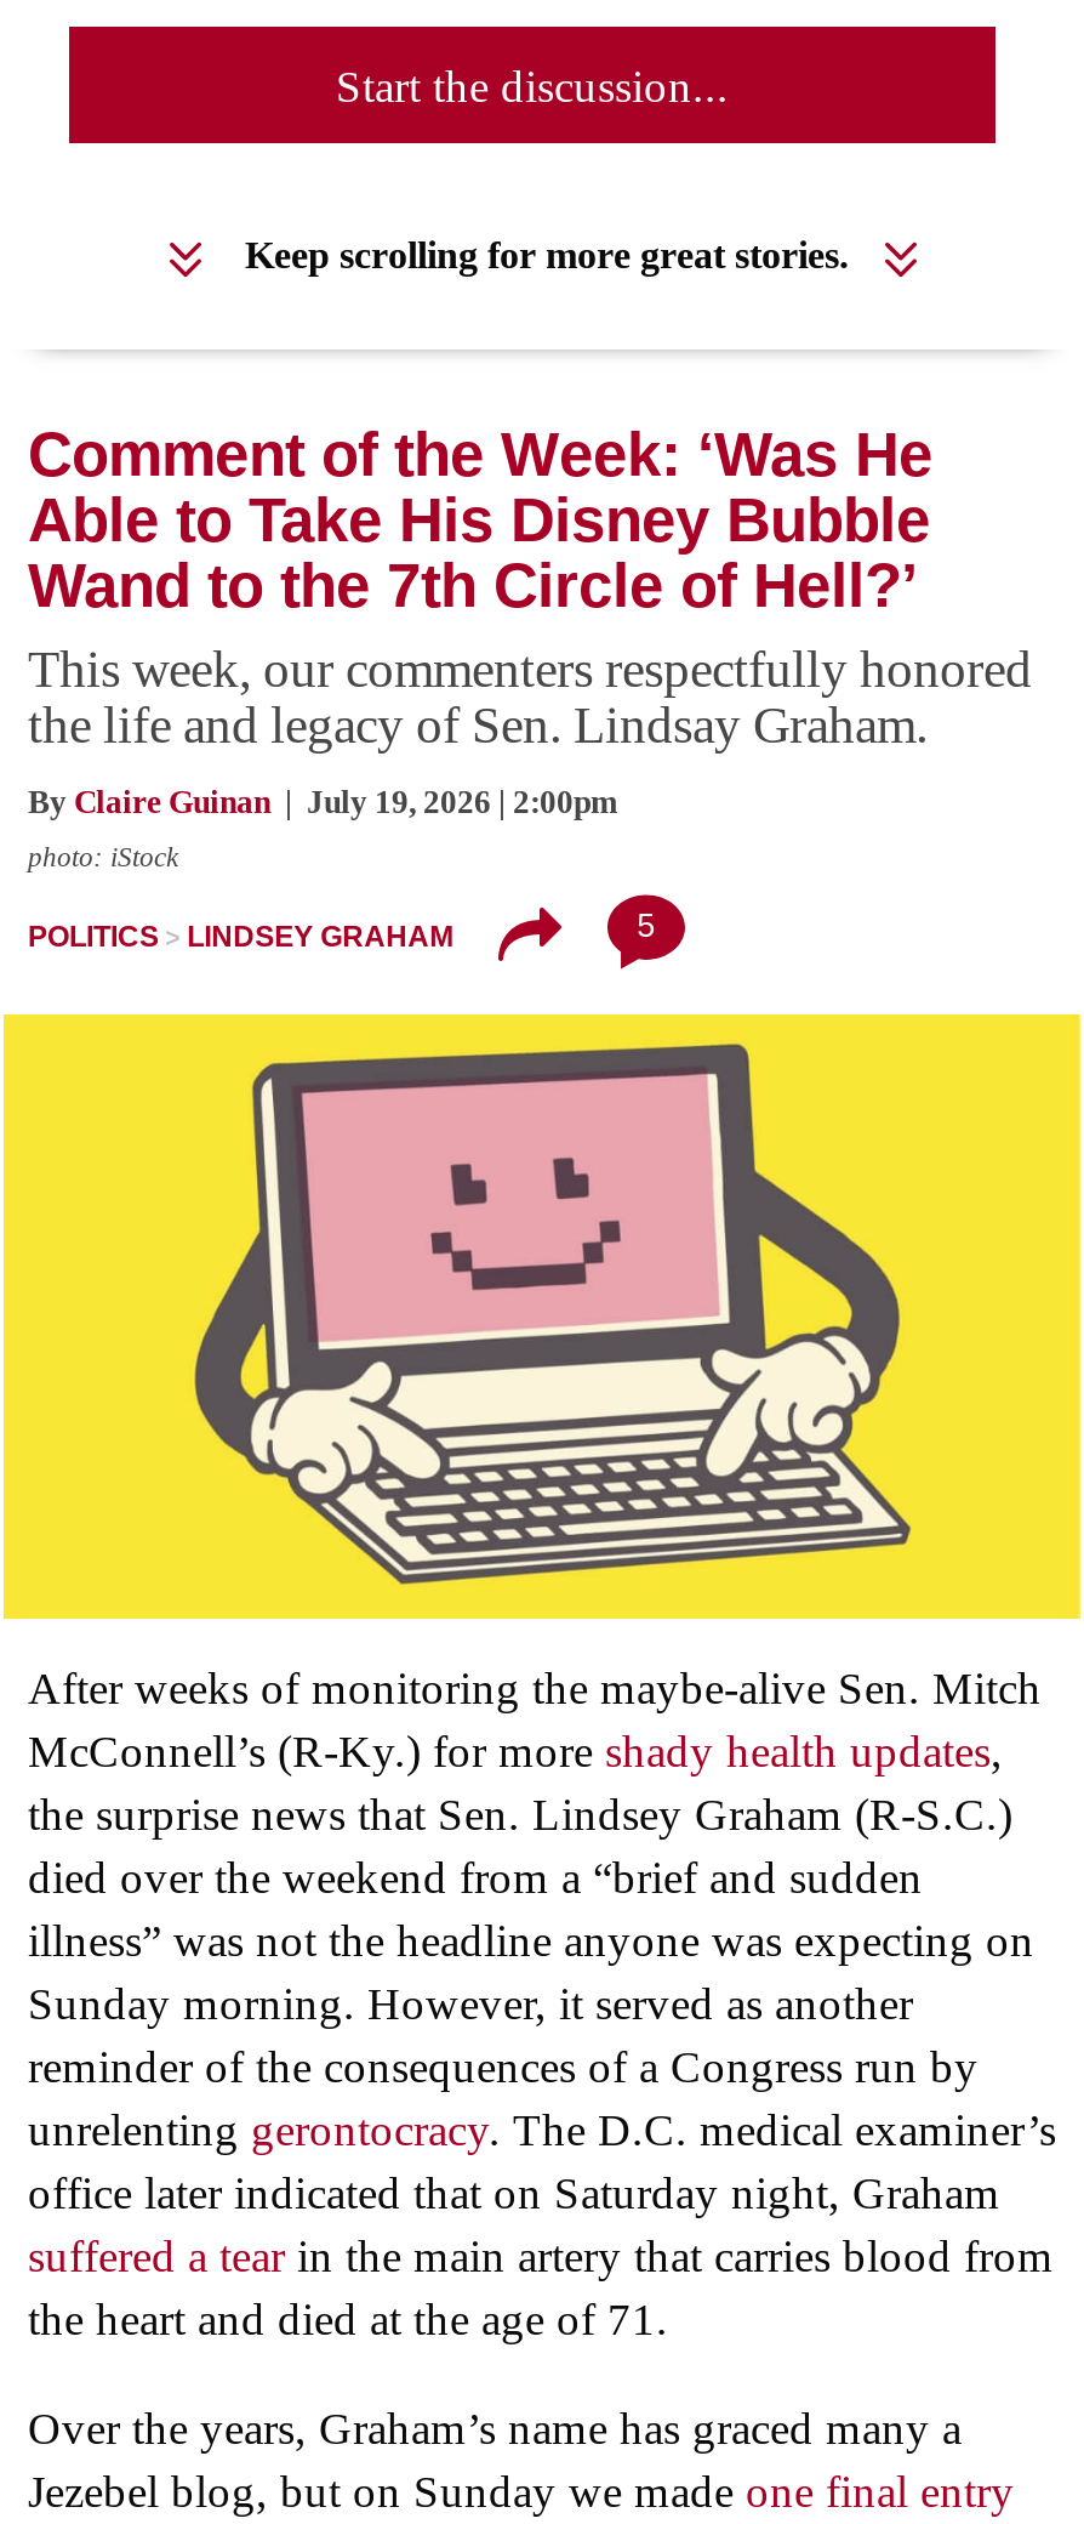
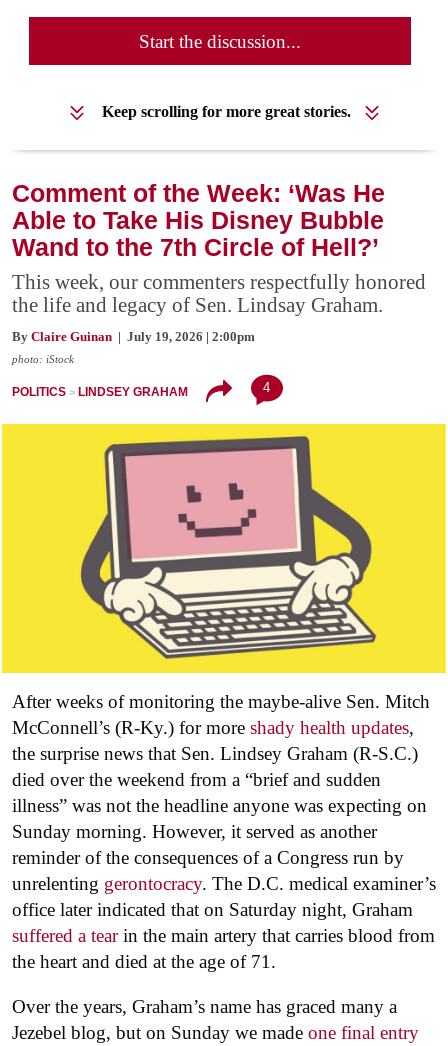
[637,907,654,944] 5 -> [263,380,270,395] 4

